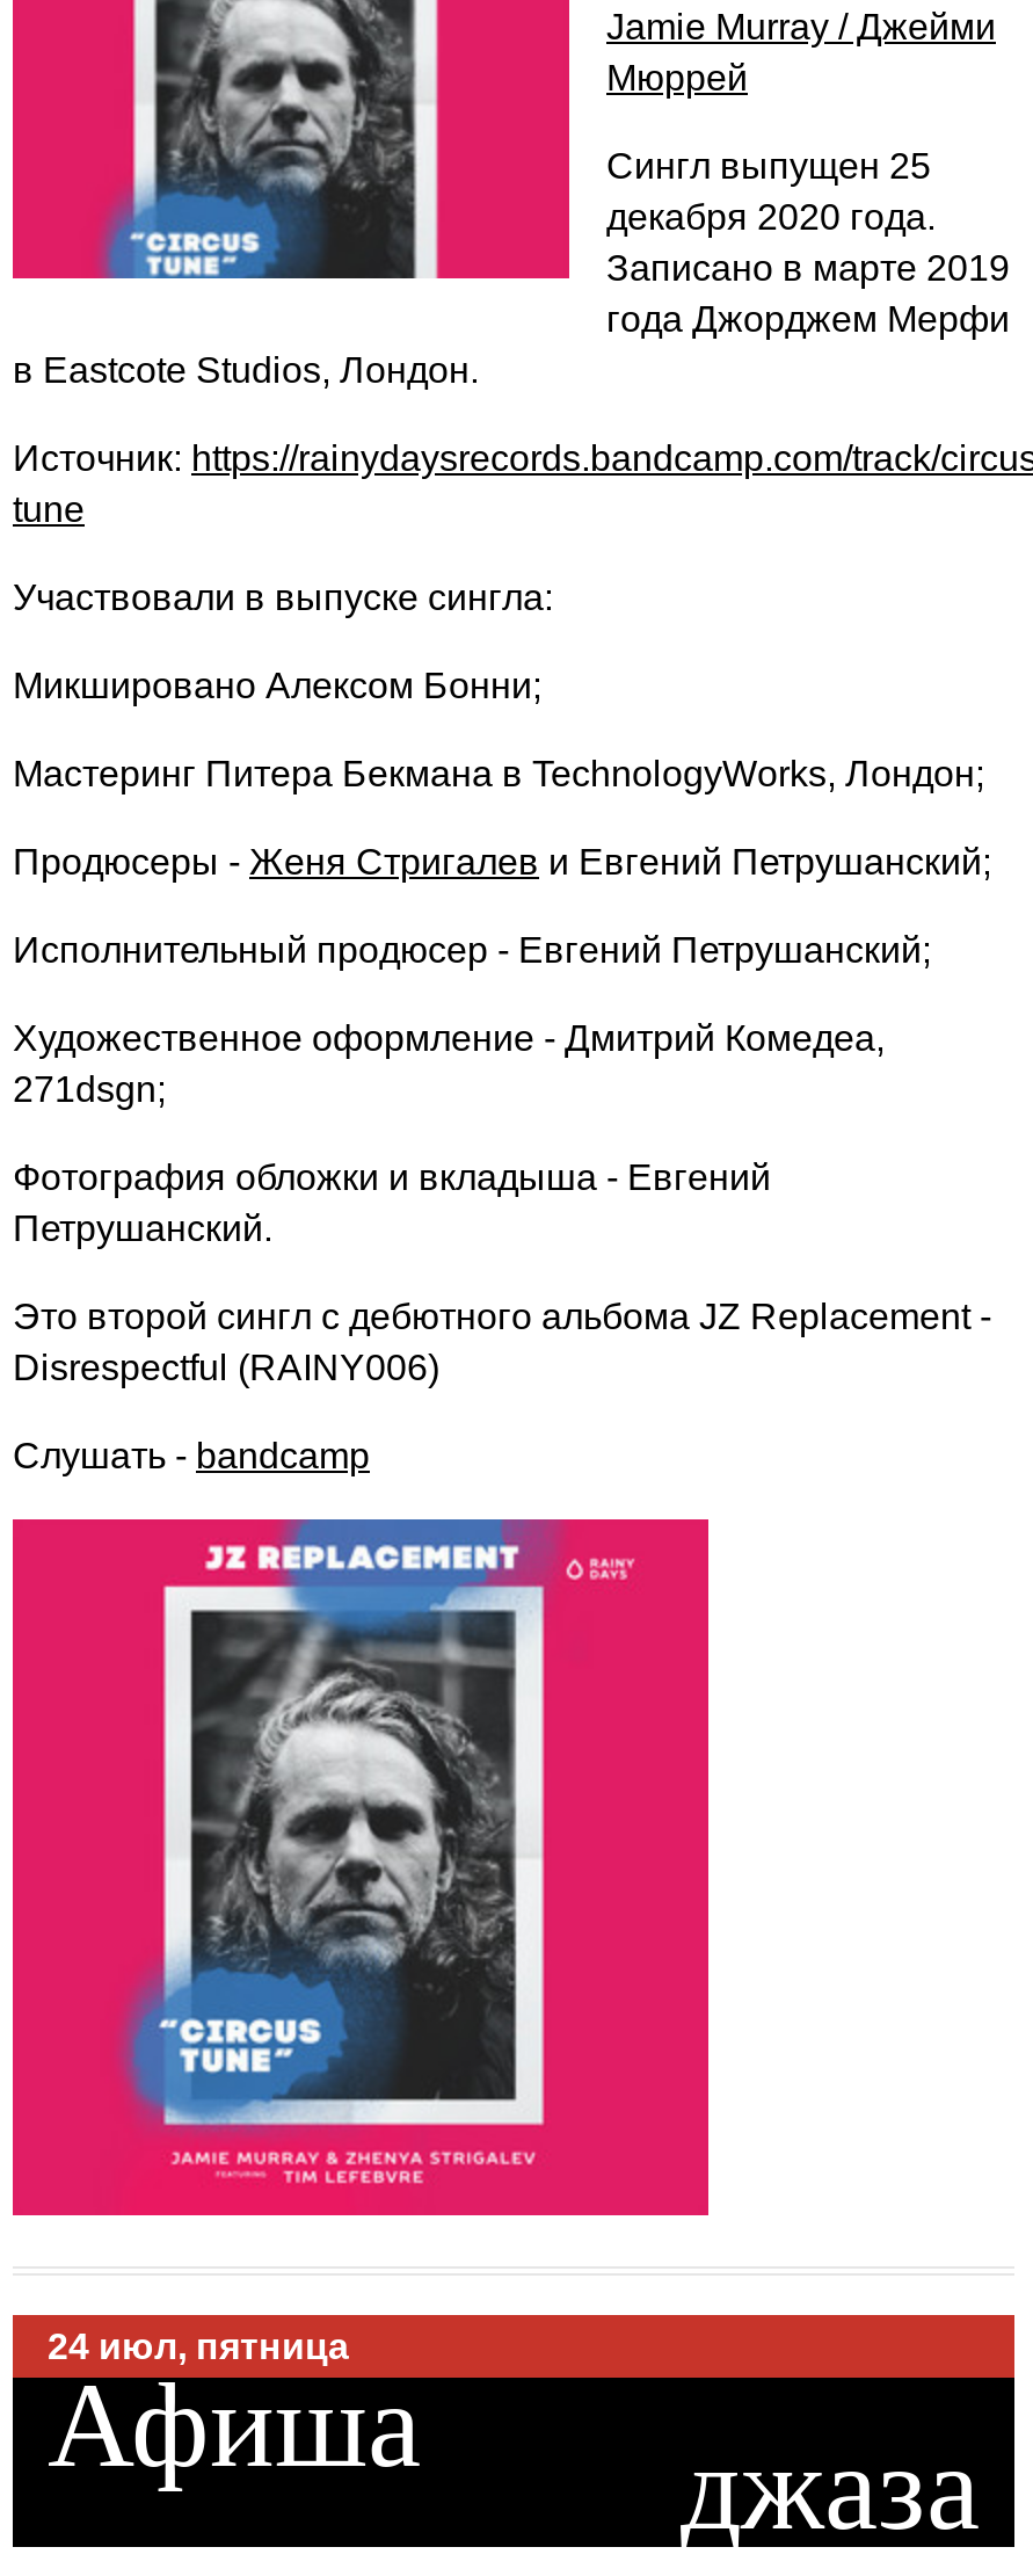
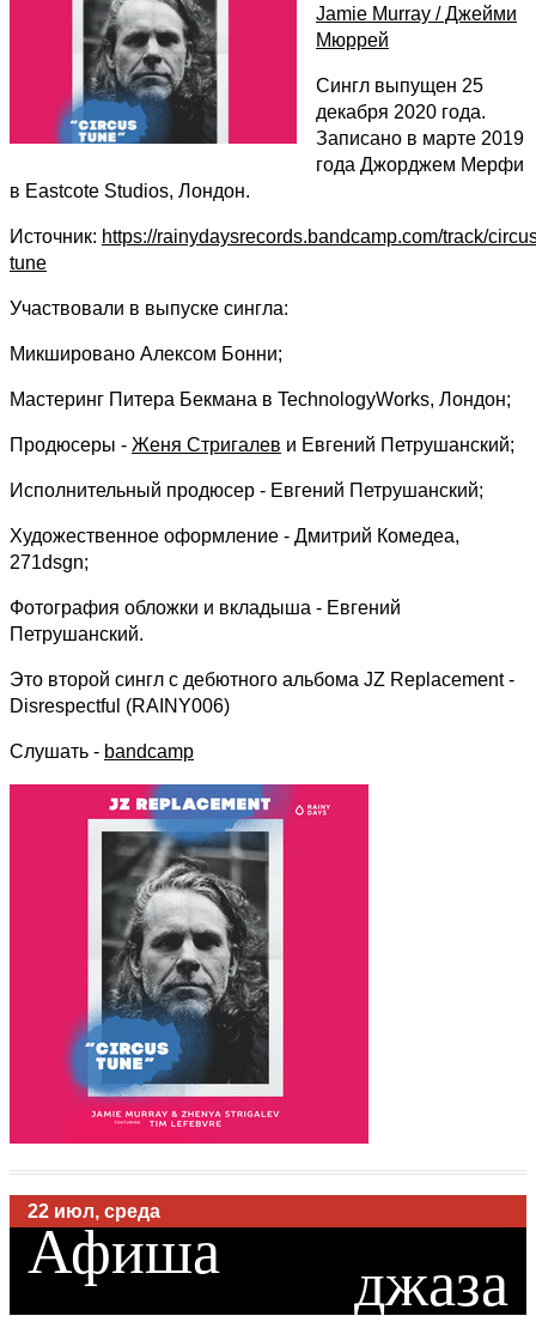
[48,2326,349,2366] 24 июл, пятница -> [28,1201,160,1221] 22 июл, среда

